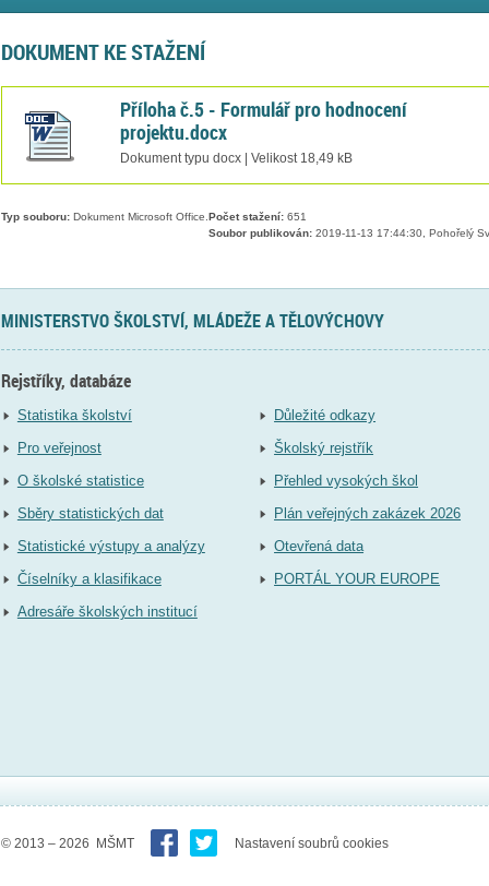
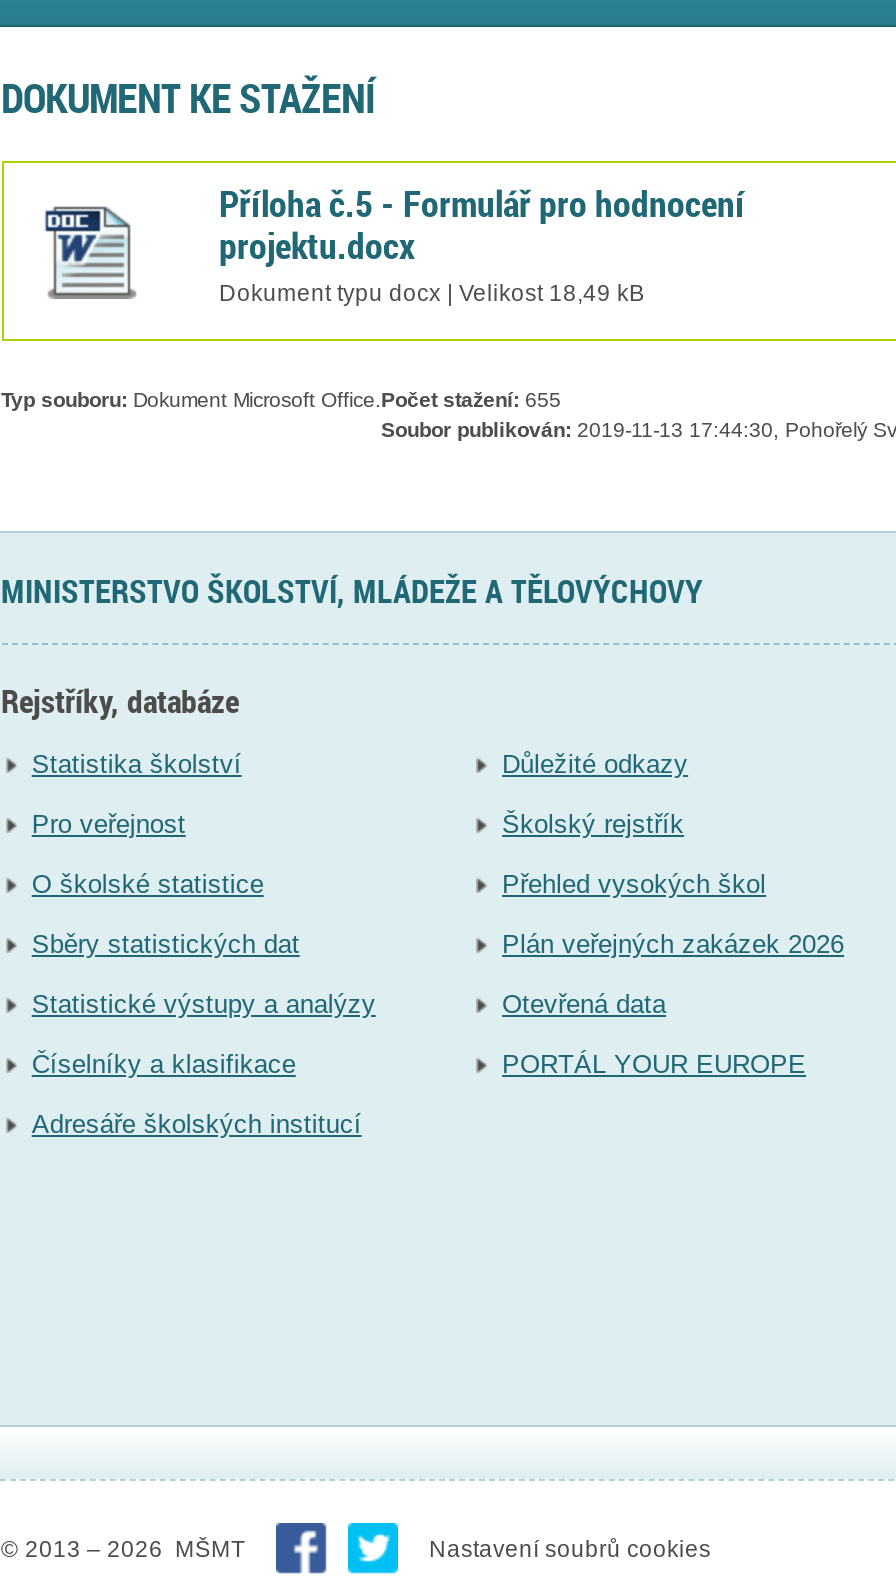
[1,211,306,223] Typ souboru: Dokument Microsoft Office.Počet stažení: 651 -> [1,390,561,412] Typ souboru: Dokument Microsoft Office.Počet stažení: 655

